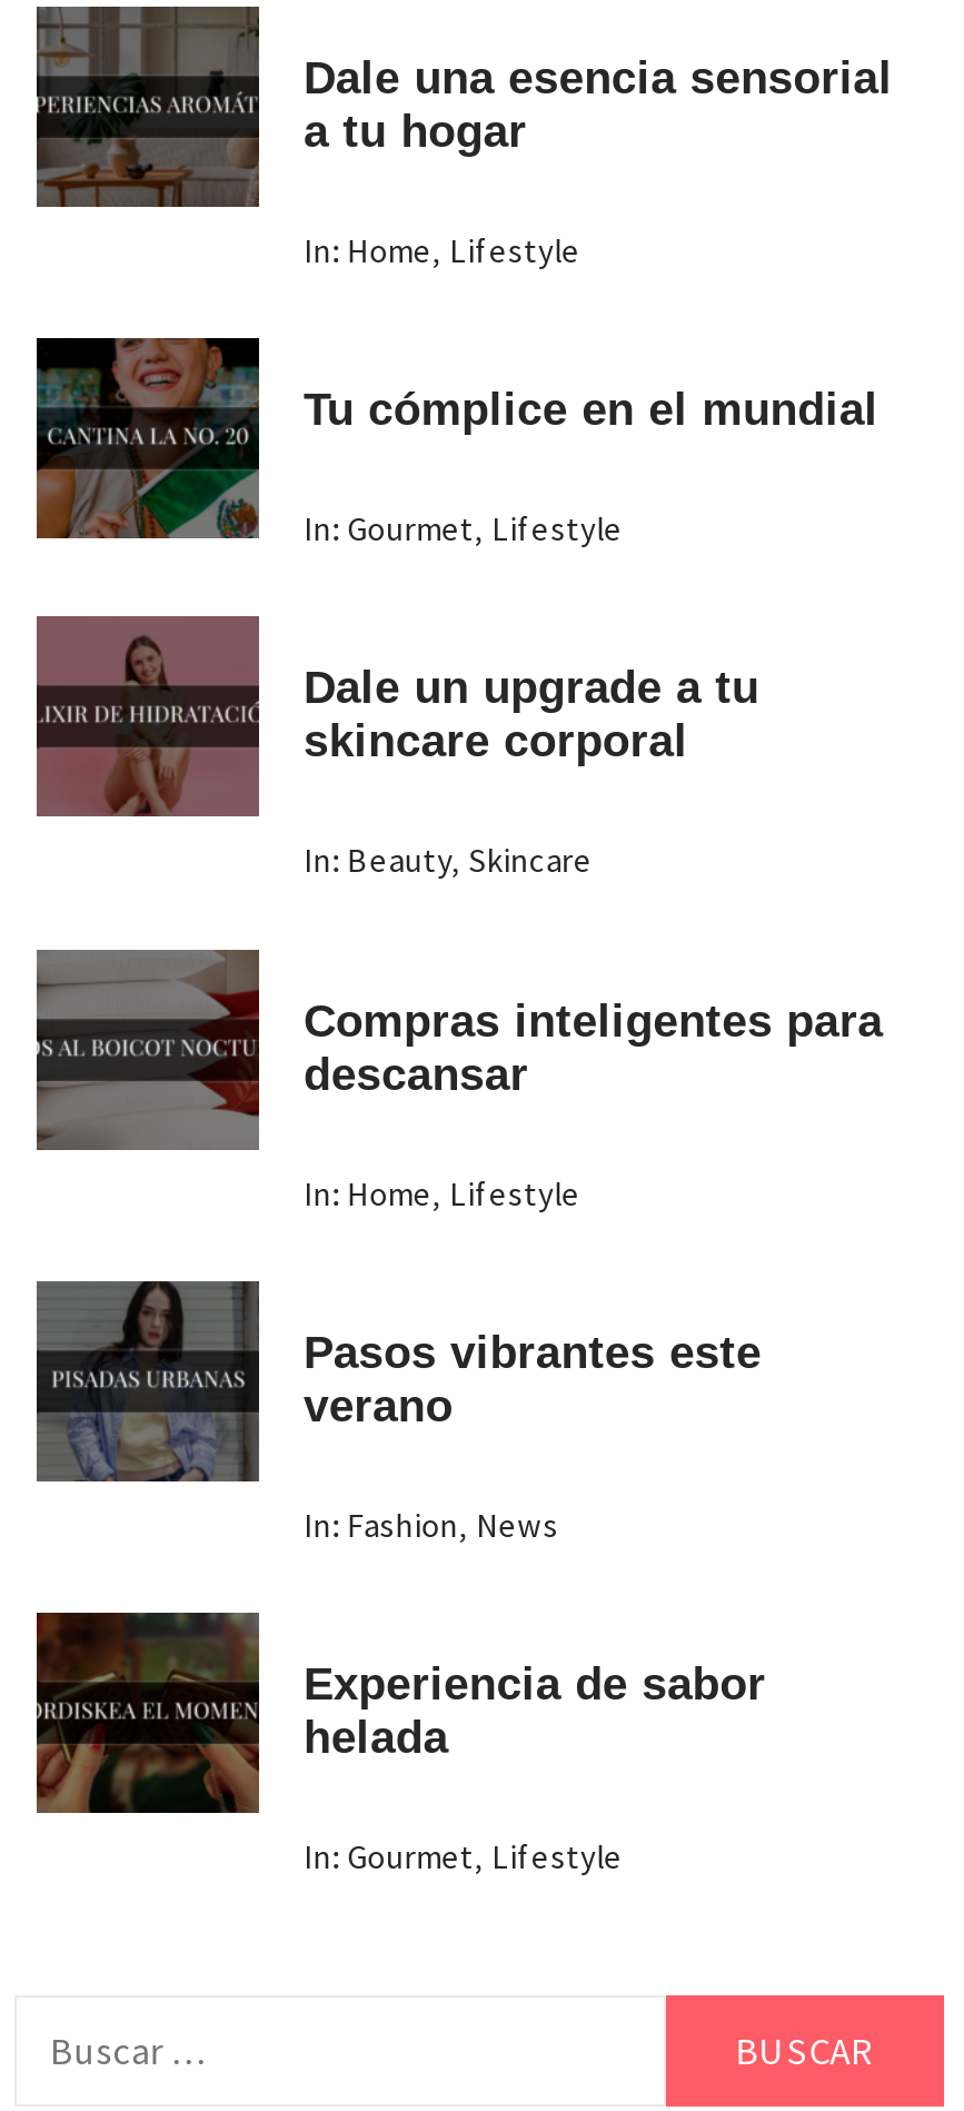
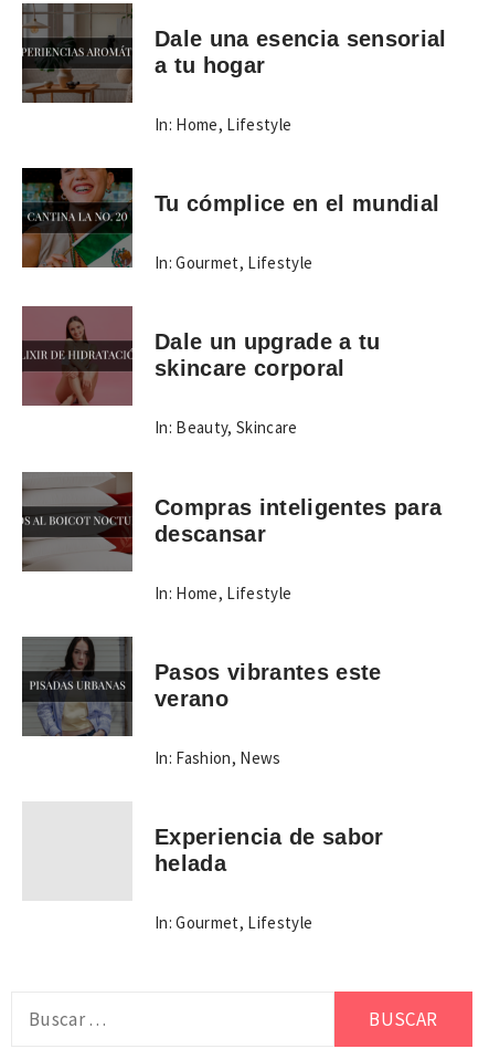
[34,1610,261,1815] [image] -> none

